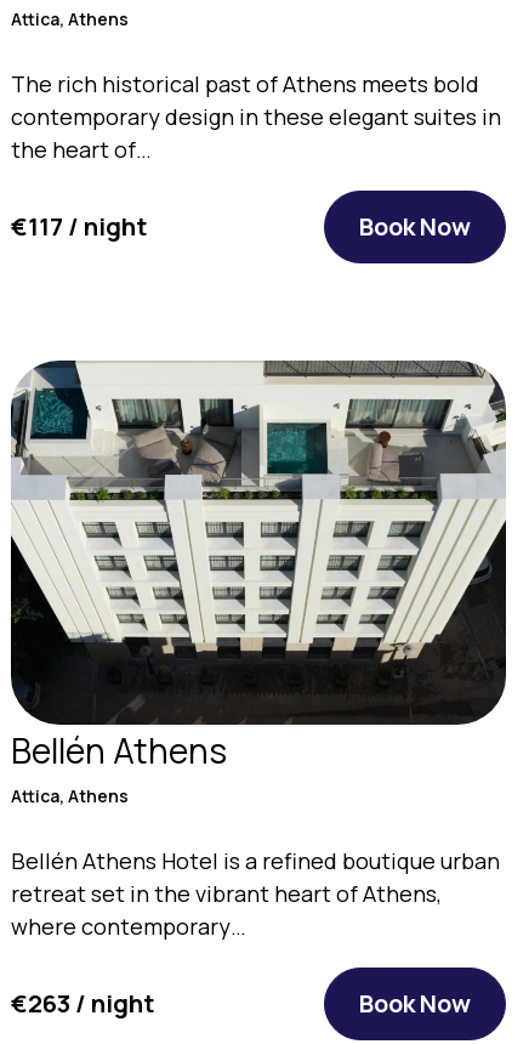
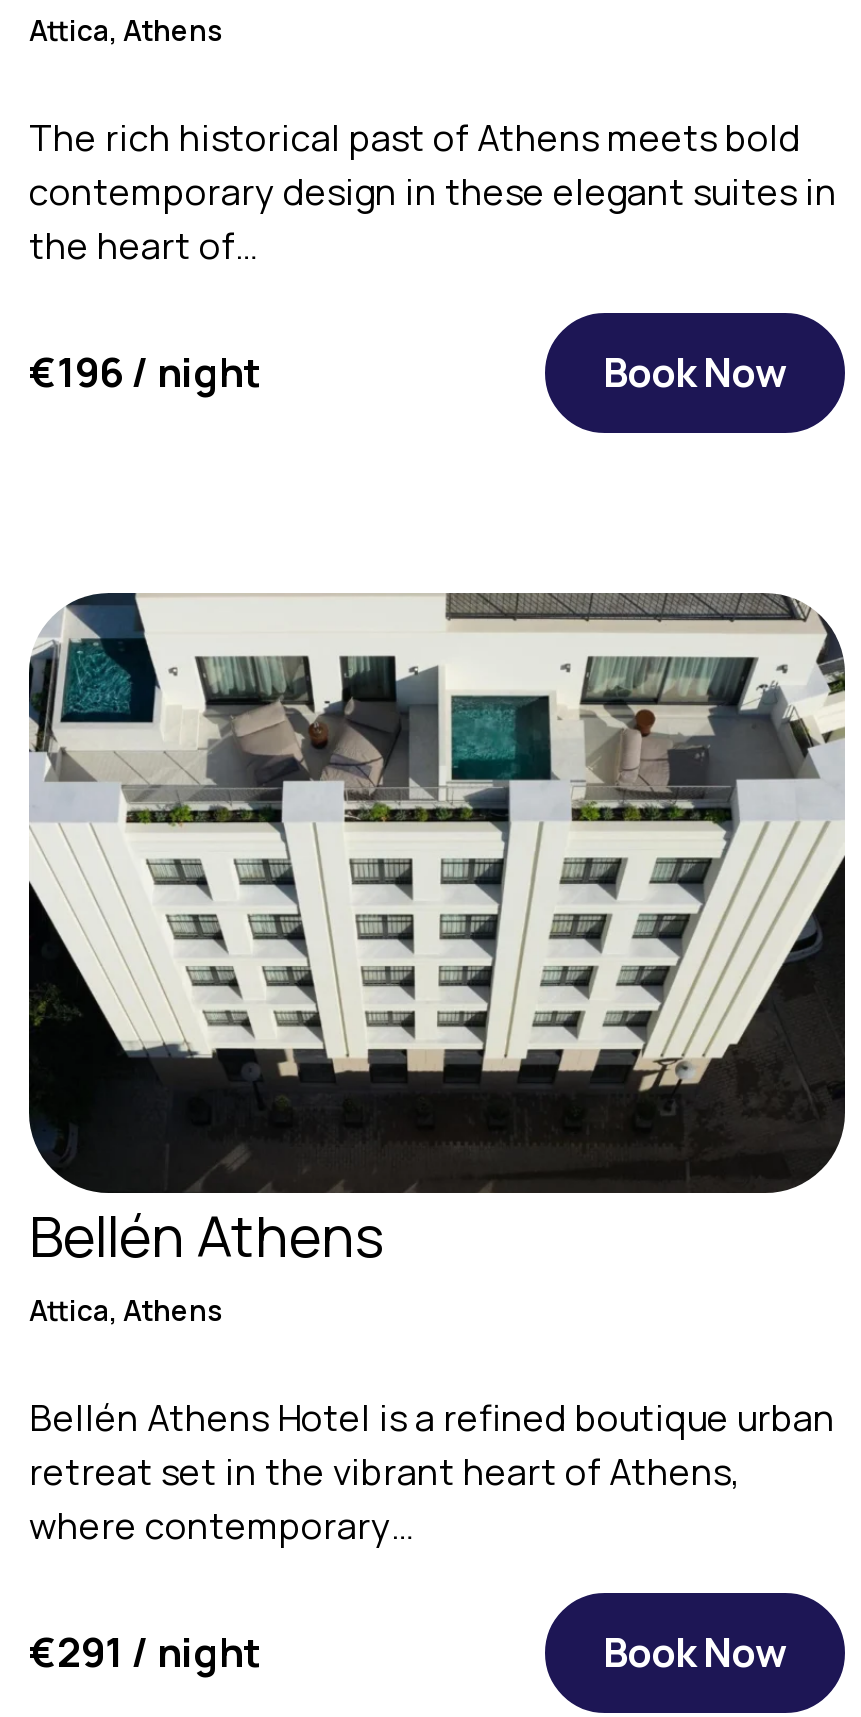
[11,210,147,243] €117 / night -> [29,345,261,399] €196 / night
[11,987,154,1020] €263 / night -> [29,1625,261,1679] €291 / night

